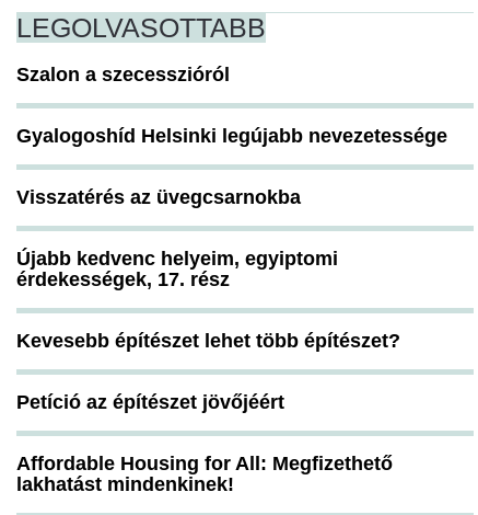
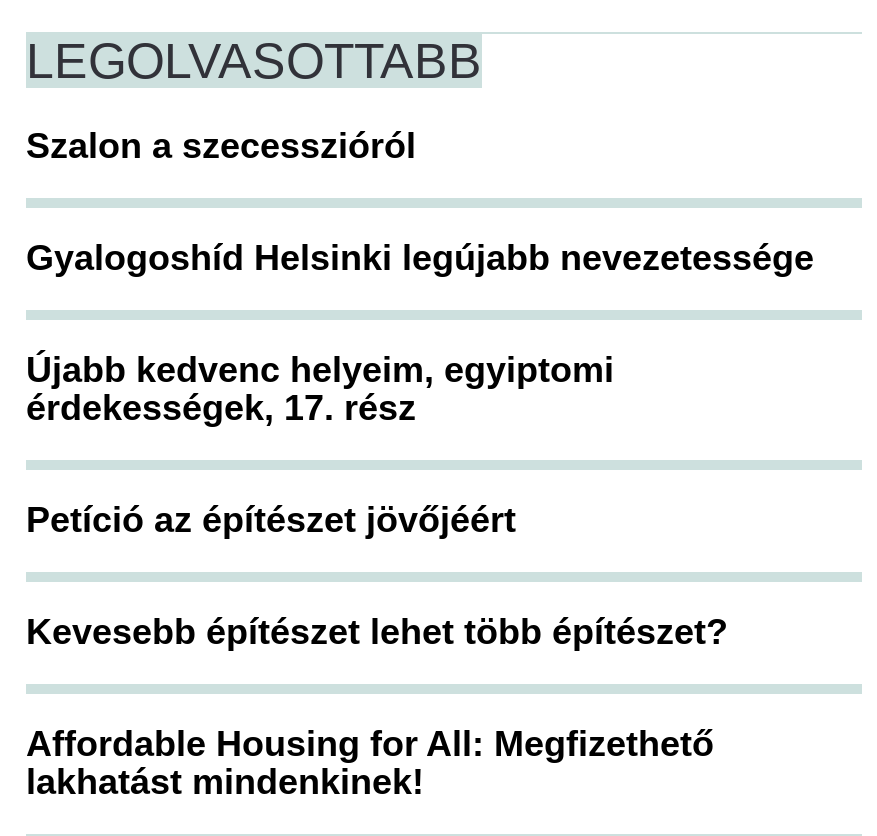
[16,187,301,209] Visszatérés az üvegcsarnokba -> none
moved [16,392,284,414] -> [26,501,516,541]: Petíció az építészet jövőjéért

